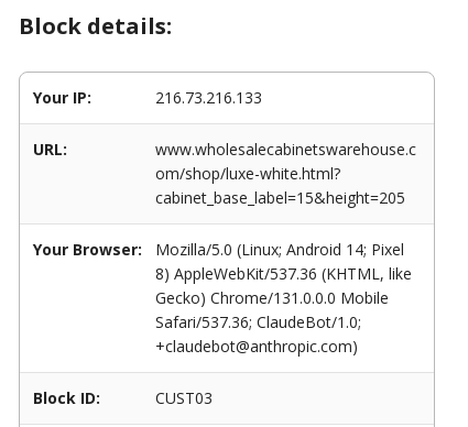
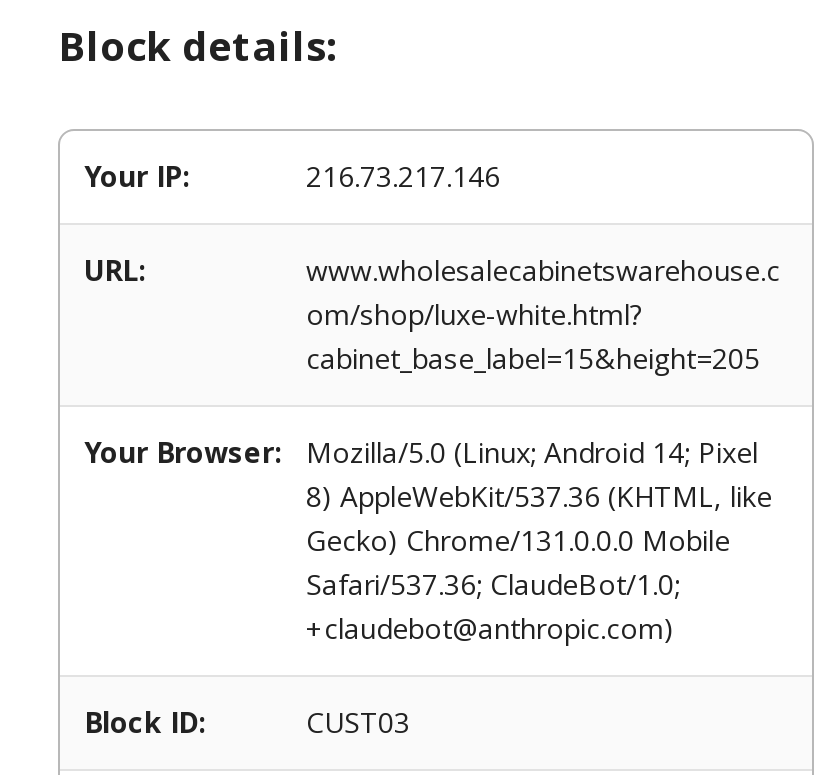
[155,87,262,108] 216.73.216.133 -> [306,157,500,195] 216.73.217.146

